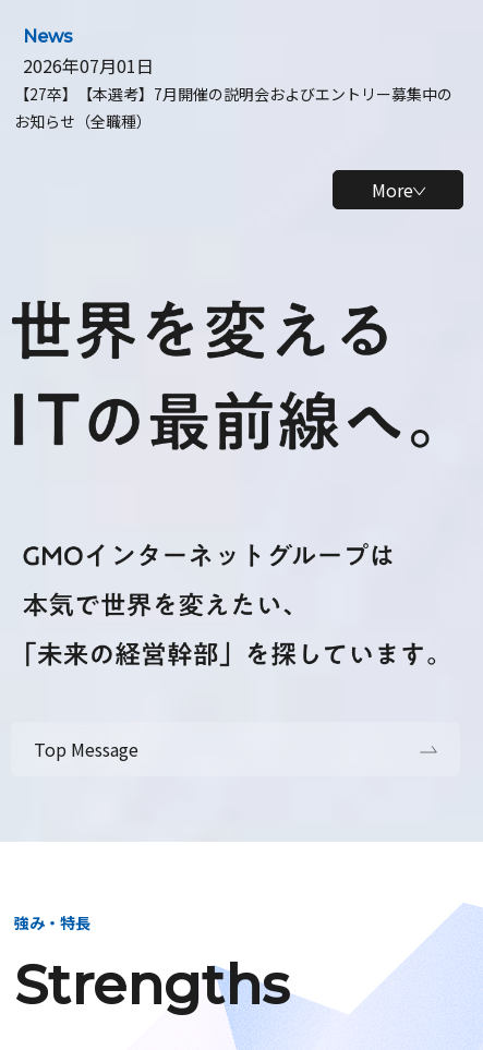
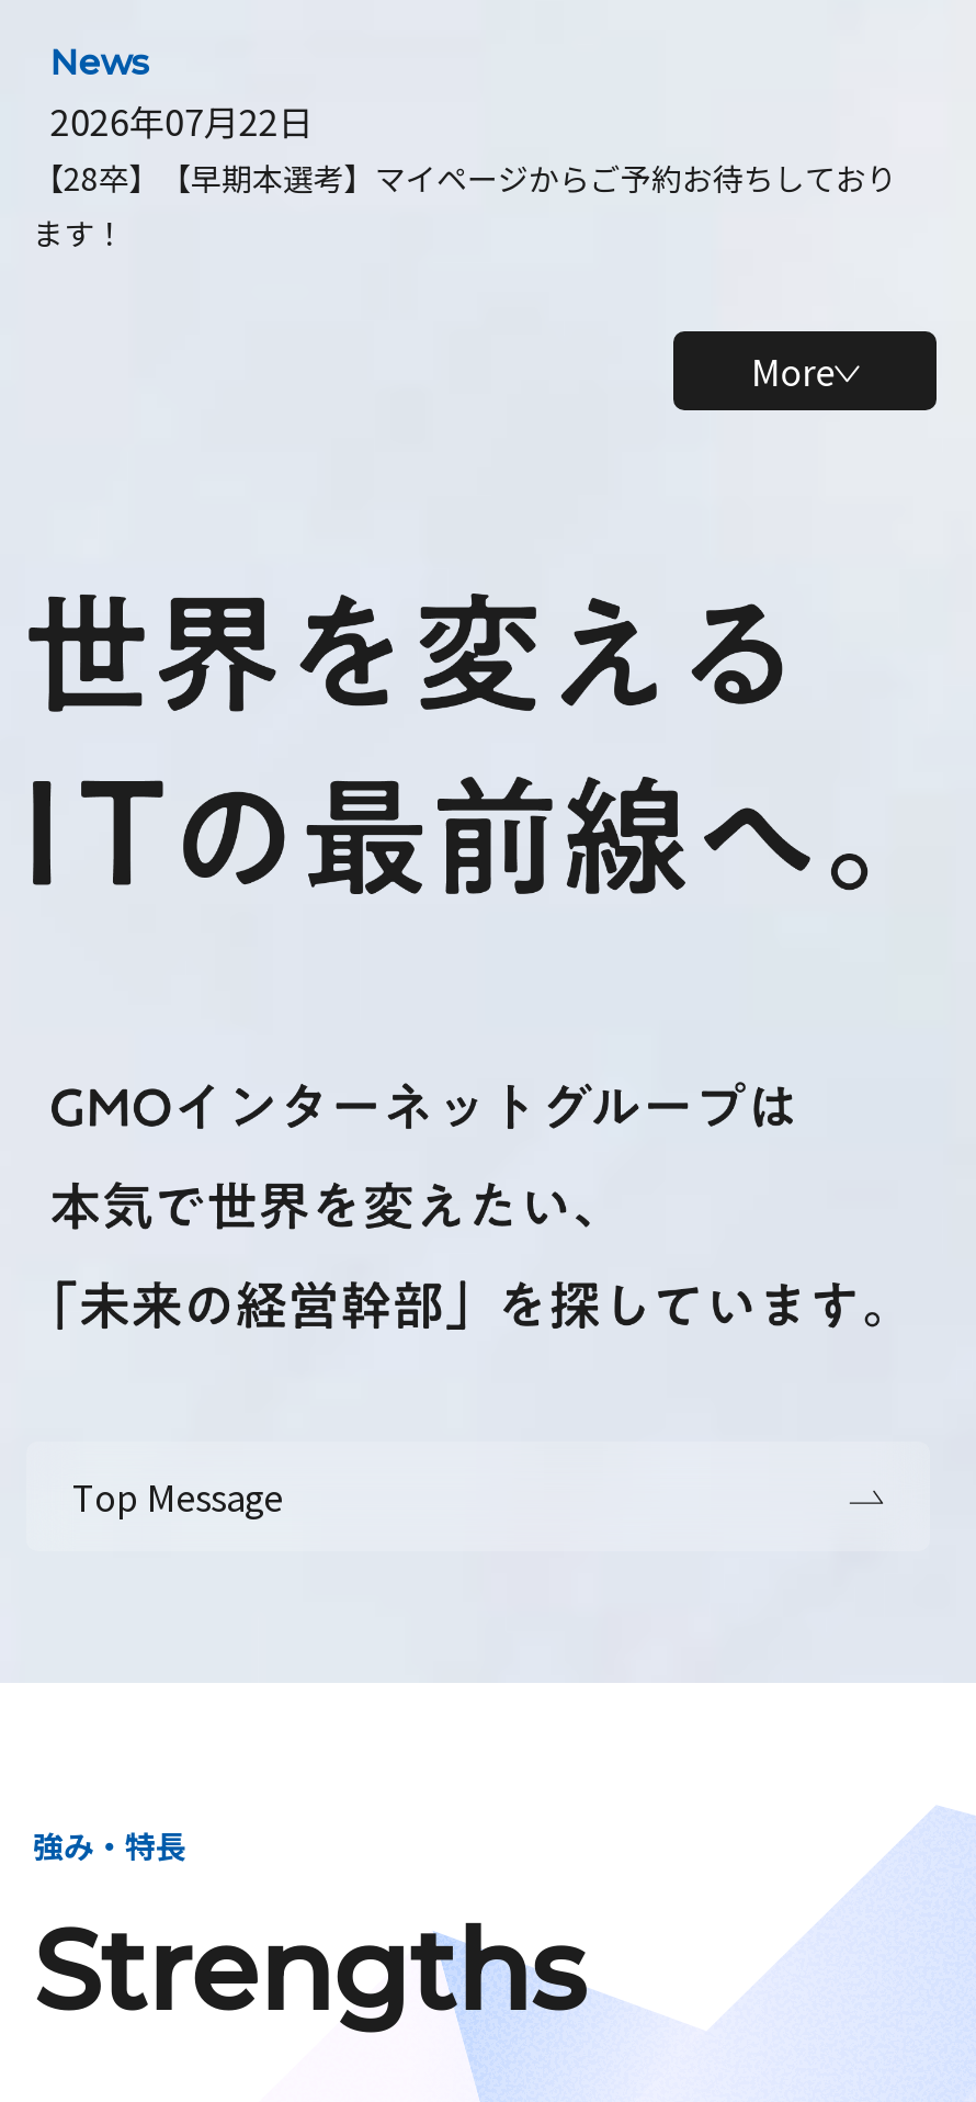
[14,52,452,132] 2026年07月01日 | 【27卒】【本選考】7月開催の説明会およびエントリー募集中の | お知らせ（全職種） -> [33,94,897,255] 2026年07月22日 | 【28卒】【早期本選考】マイページからご予約お待ちしており | ます！

